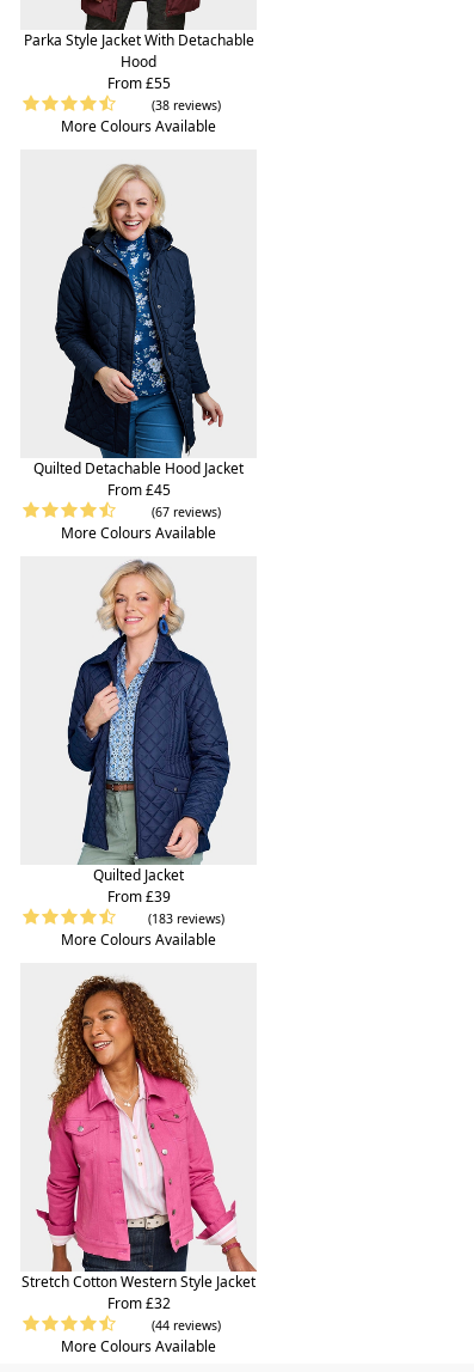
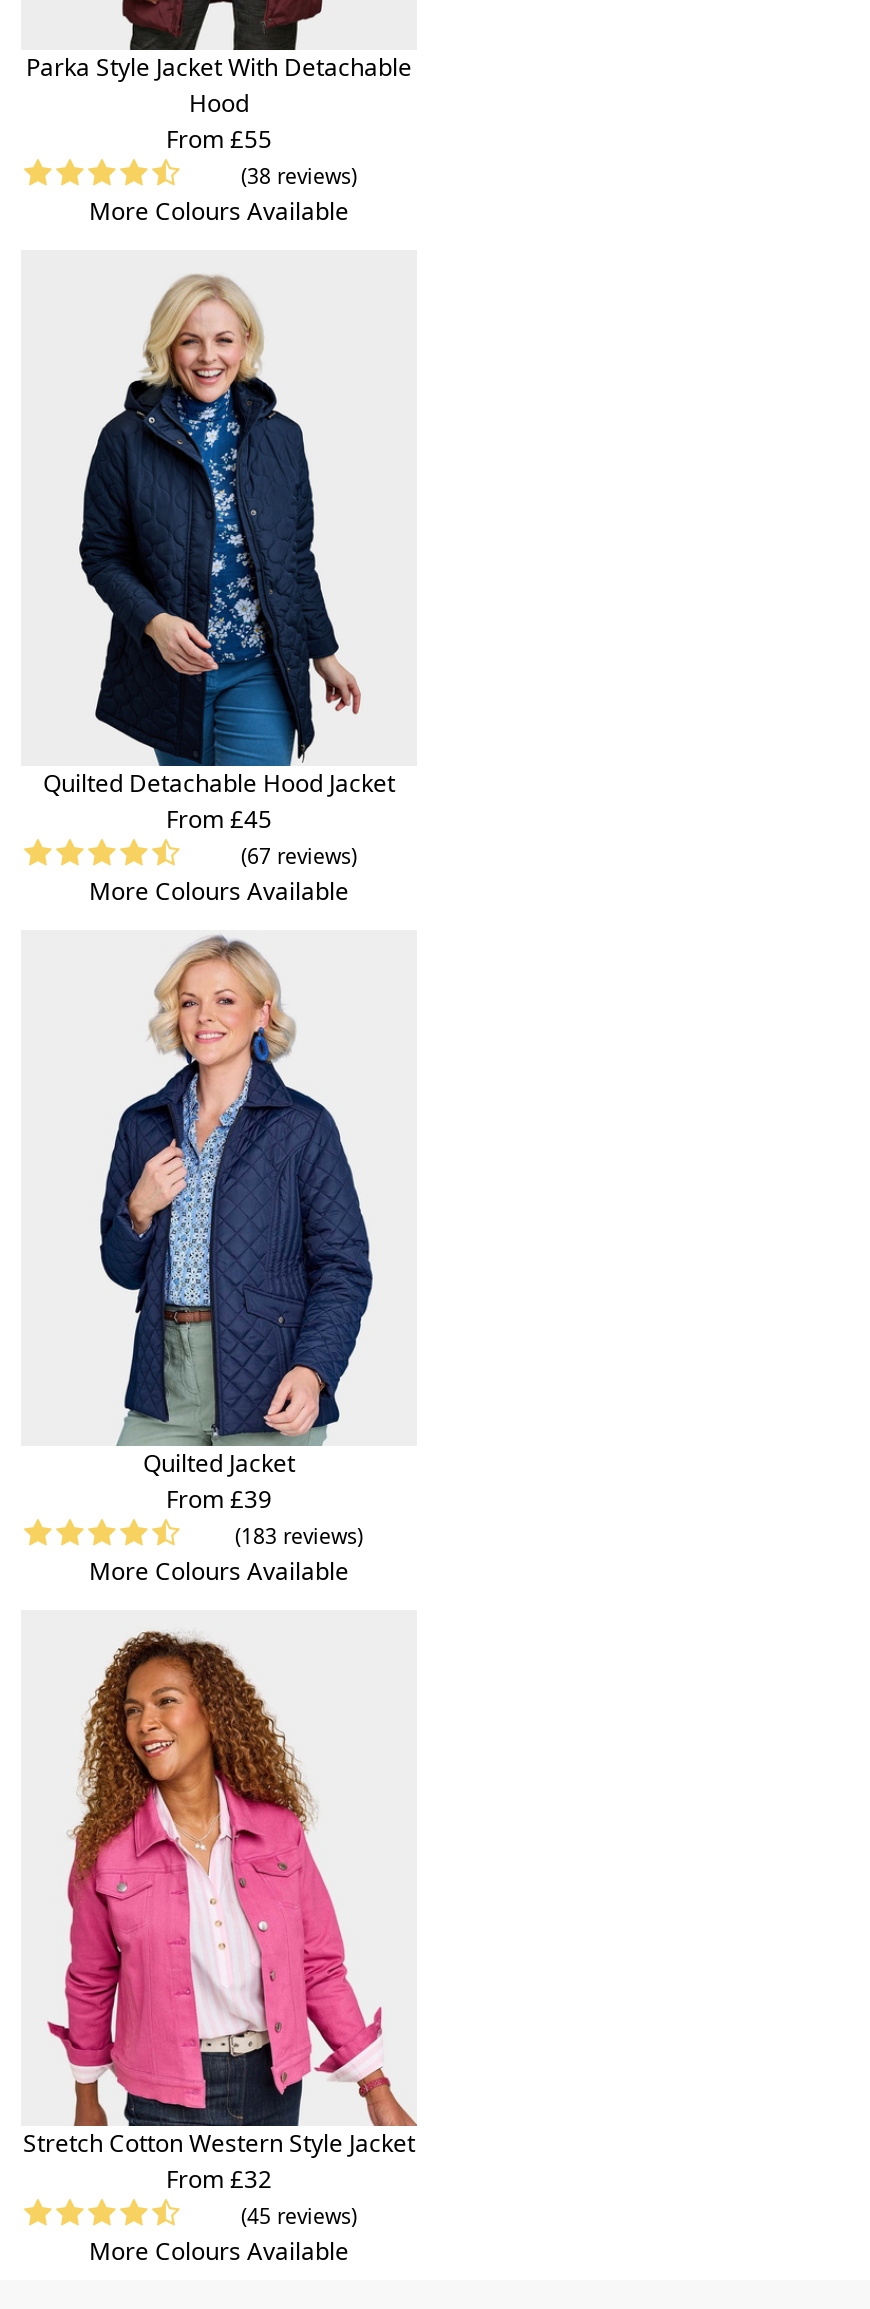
[152,1317,221,1334] (44 reviews) -> [241,2202,357,2230] (45 reviews)

